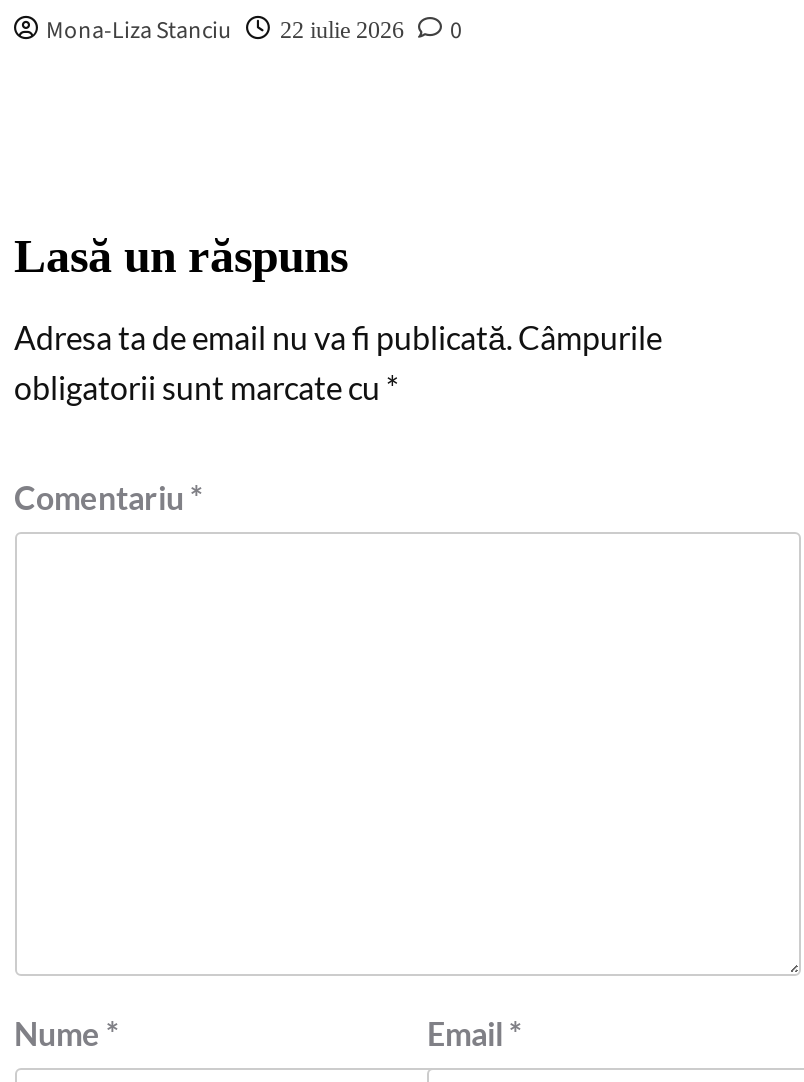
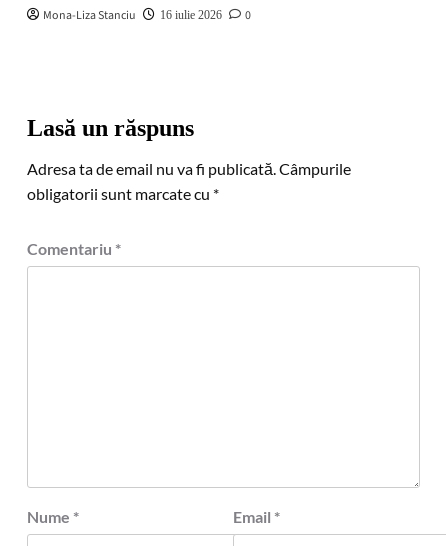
[46,14,462,48] Mona-Liza Stanciu 22 iulie 2026 0 -> [42,7,250,24] Mona-Liza Stanciu 16 iulie 2026 0

